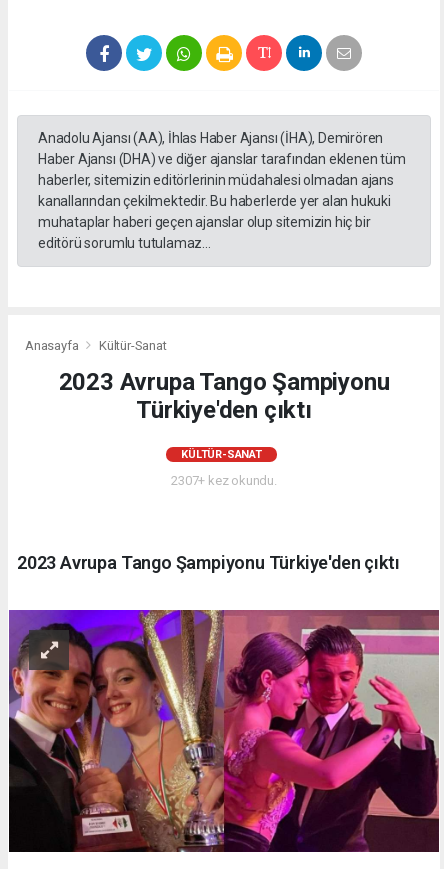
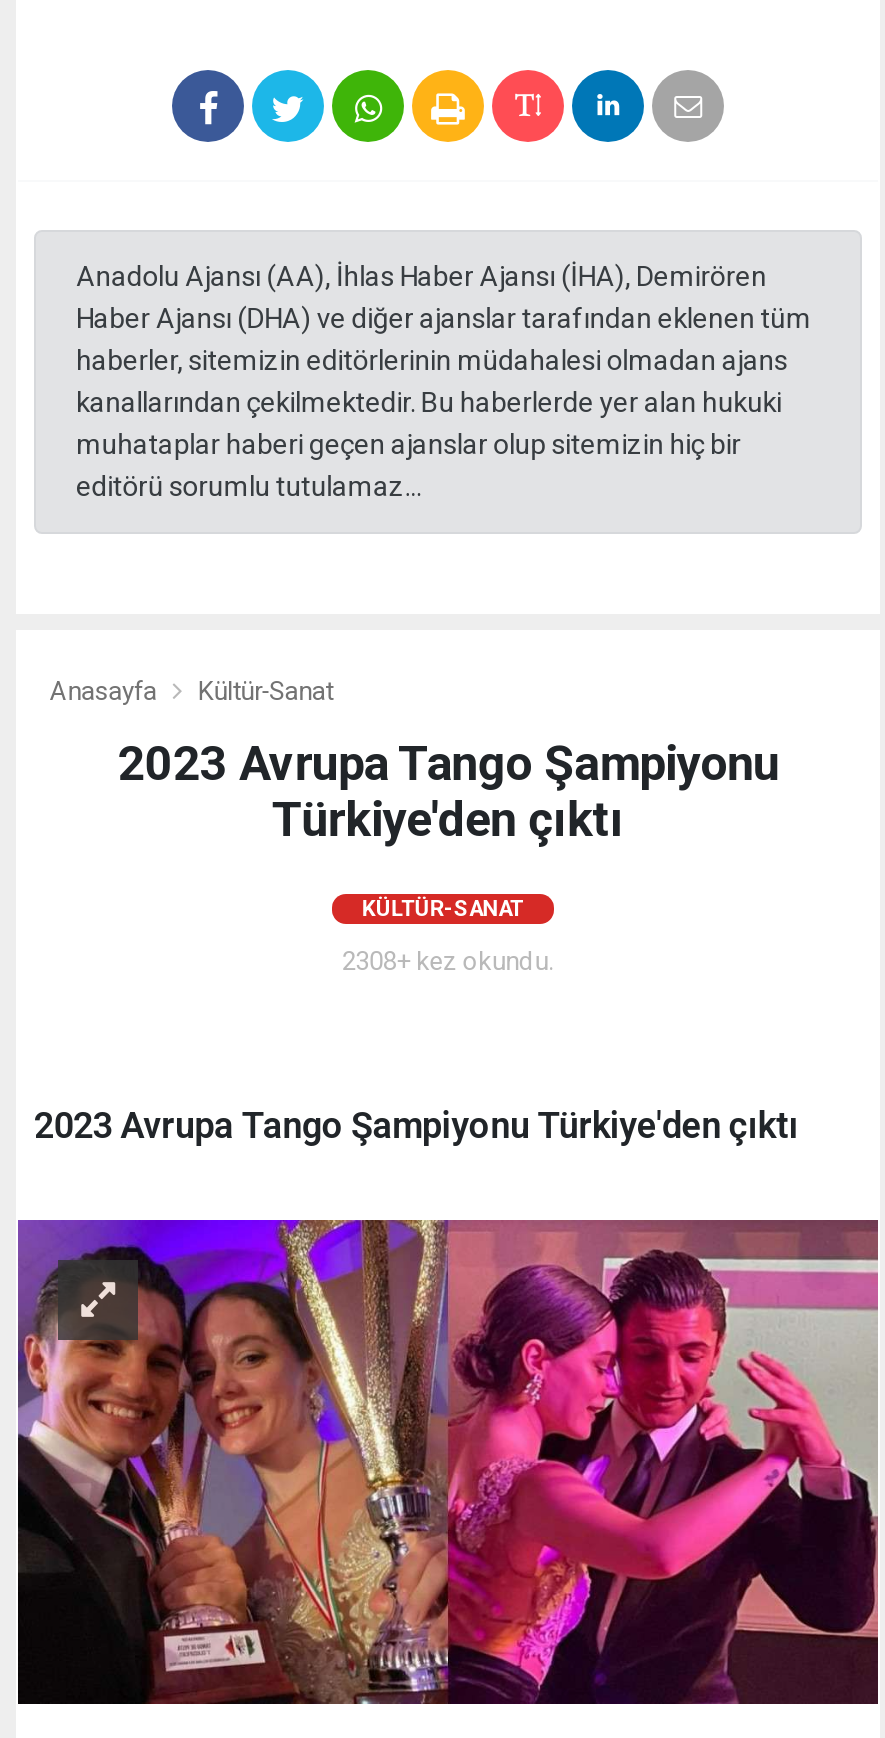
[171,473,277,488] 2307+ kez okundu. -> [342,947,554,977] 2308+ kez okundu.

